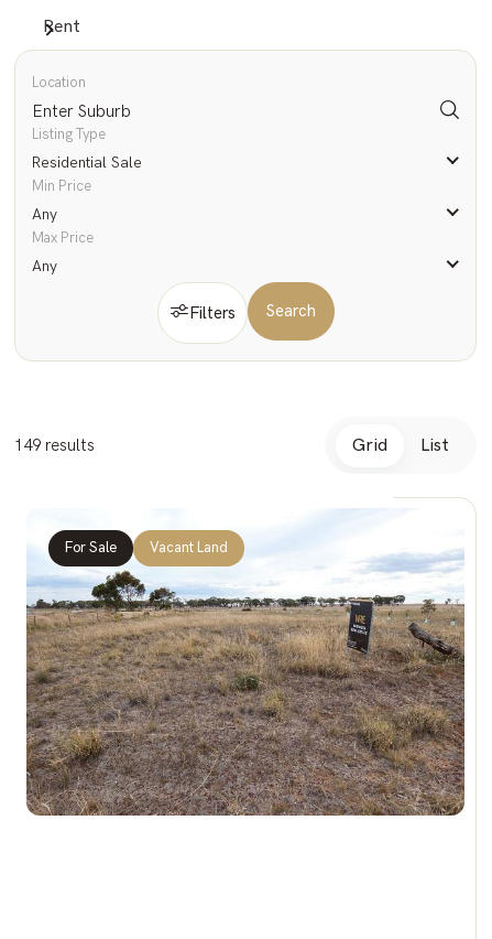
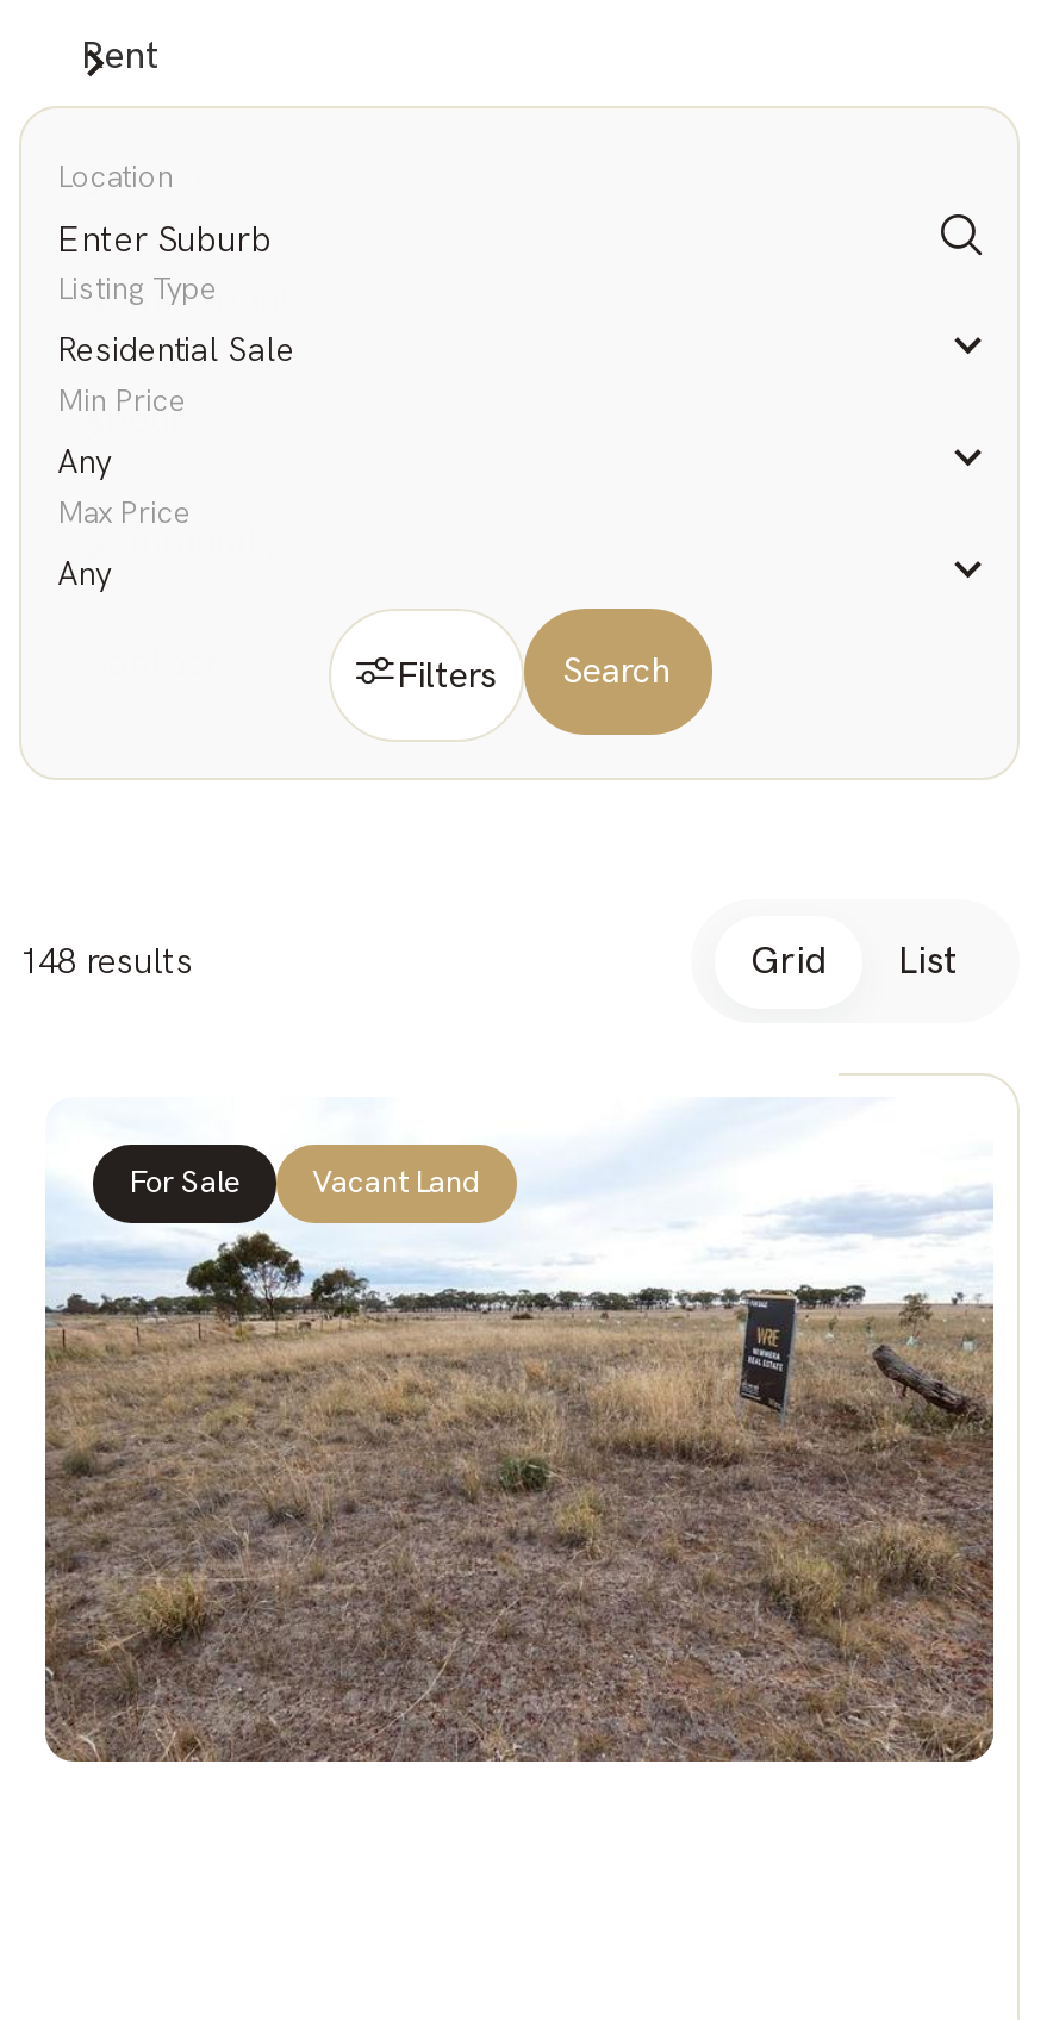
[14,436,95,456] 149 results -> [19,940,193,983] 148 results

